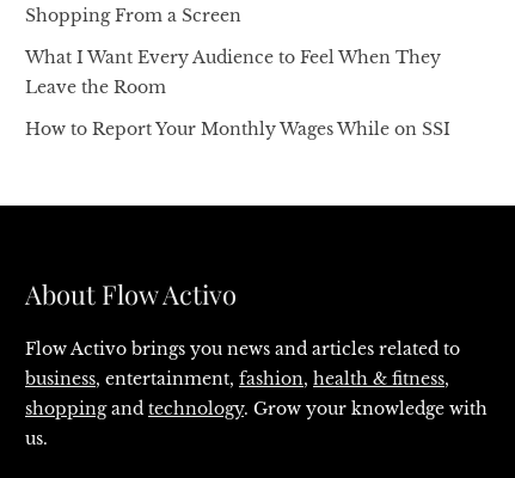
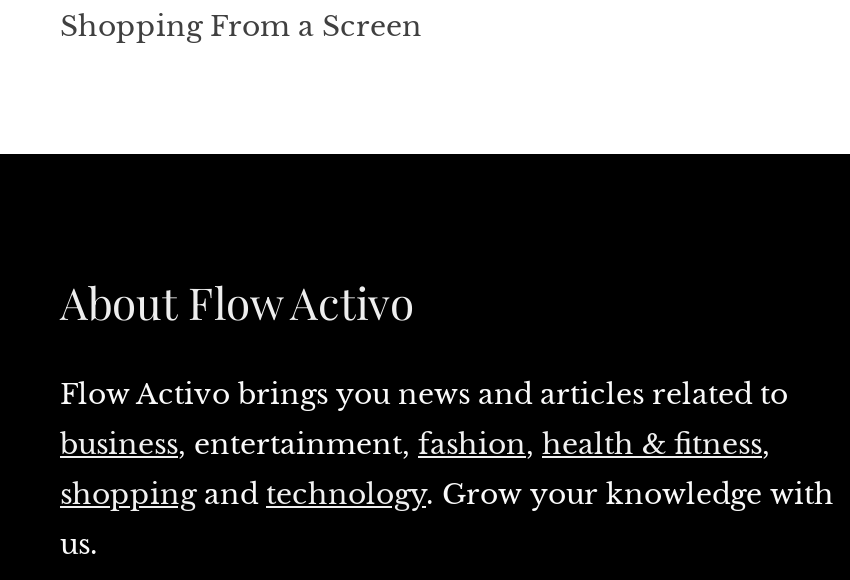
[25,46,450,140] What I Want Every Audience to Feel When They | Leave the Room | How to Report Your Monthly Wages While on SSI -> none

